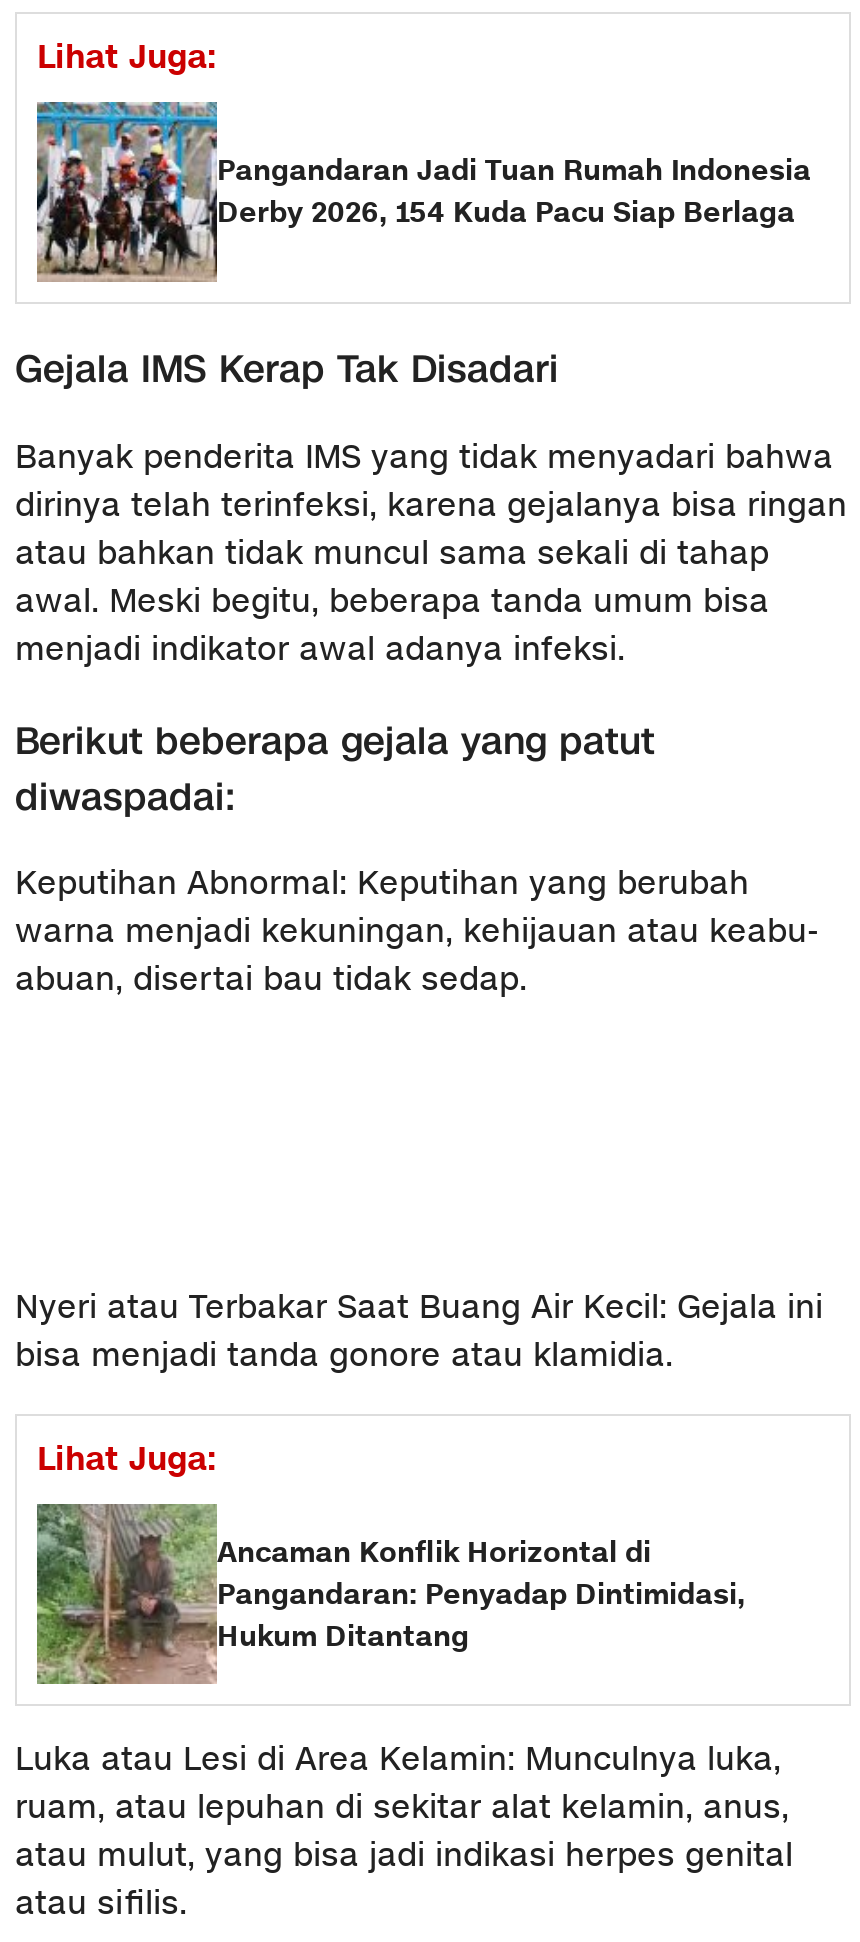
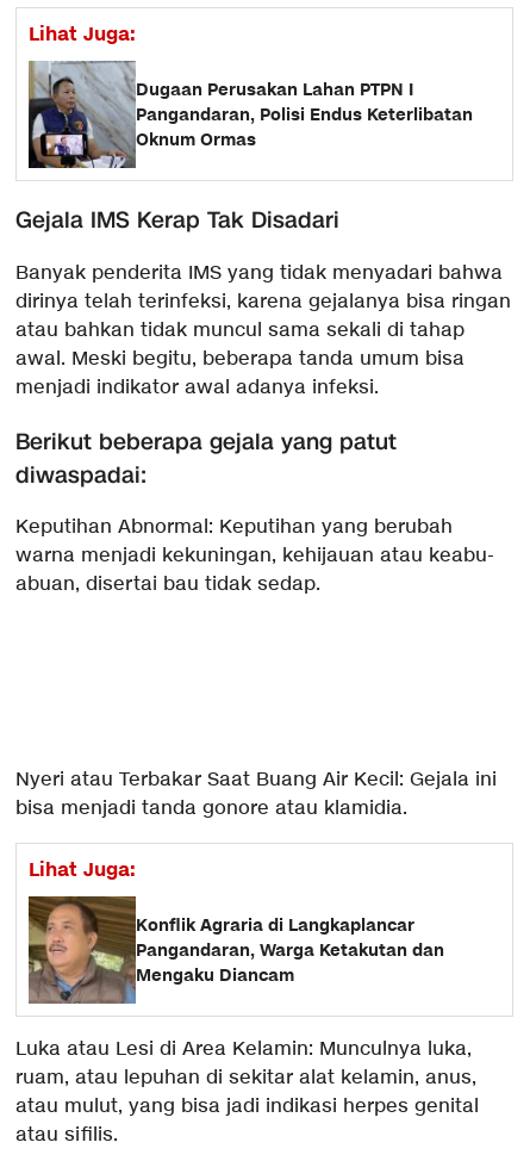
[35,100,811,284] [image] | Pangandaran Jadi Tuan Rumah Indonesia | Derby 2026, 154 Kuda Pacu Siap Berlaga -> [27,61,473,169] [image] | Dugaan Perusakan Lahan PTPN I | Pangandaran, Polisi Endus Keterlibatan | Oknum Ormas
[35,1502,745,1686] [image] | Ancaman Konflik Horizontal di | Pangandaran: Penyadap Dintimidasi, | Hukum Ditantang -> [27,895,444,1005] [image] | Konflik Agraria di Langkaplancar | Pangandaran, Warga Ketakutan dan | Mengaku Diancam

